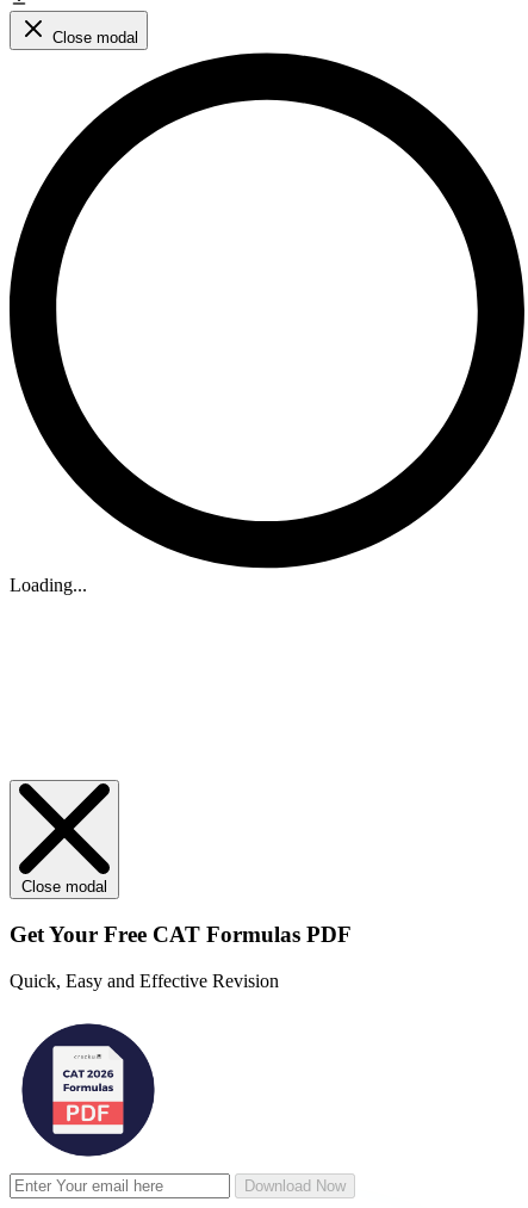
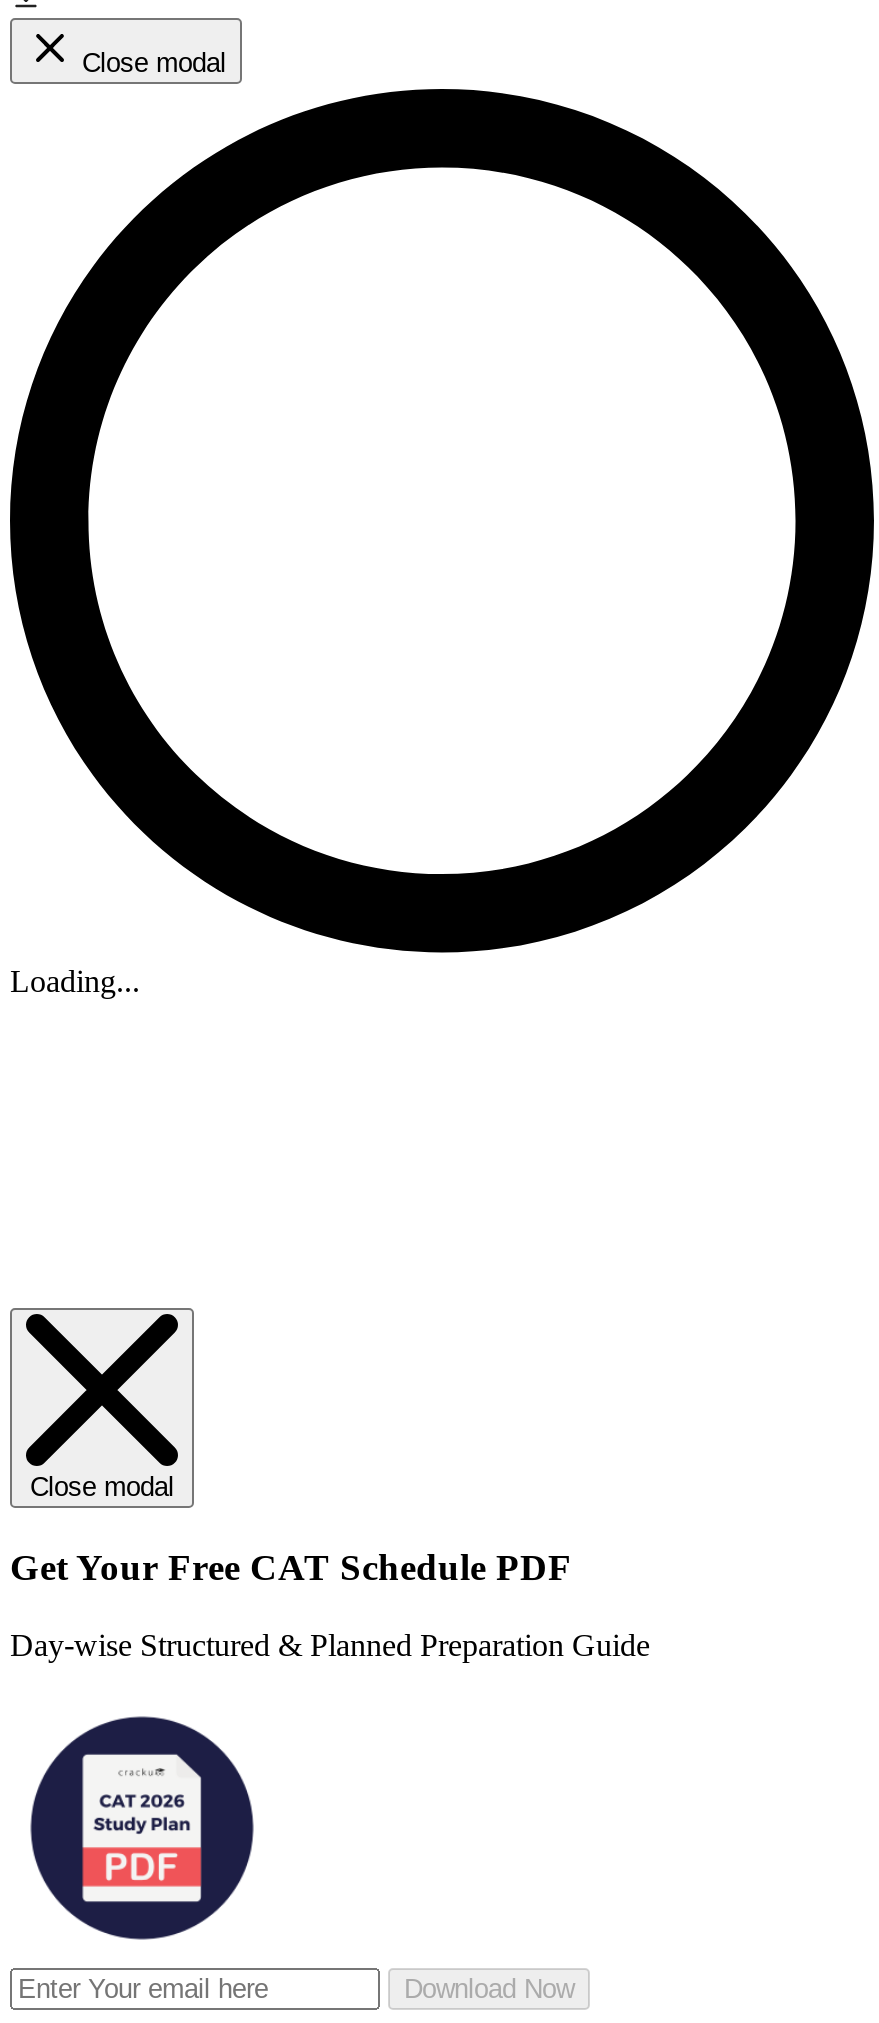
[10,922,352,947] Get Your Free CAT Formulas PDF -> [10,1546,572,1588] Get Your Free CAT Schedule PDF
[10,970,279,991] Quick, Easy and Effective Revision -> [10,1628,650,1662] Day-wise Structured & Planned Preparation Guide

